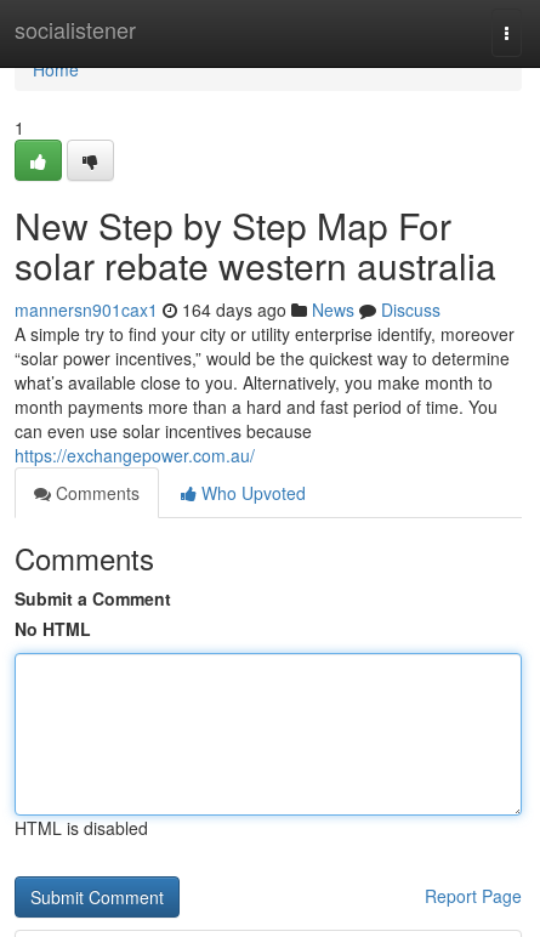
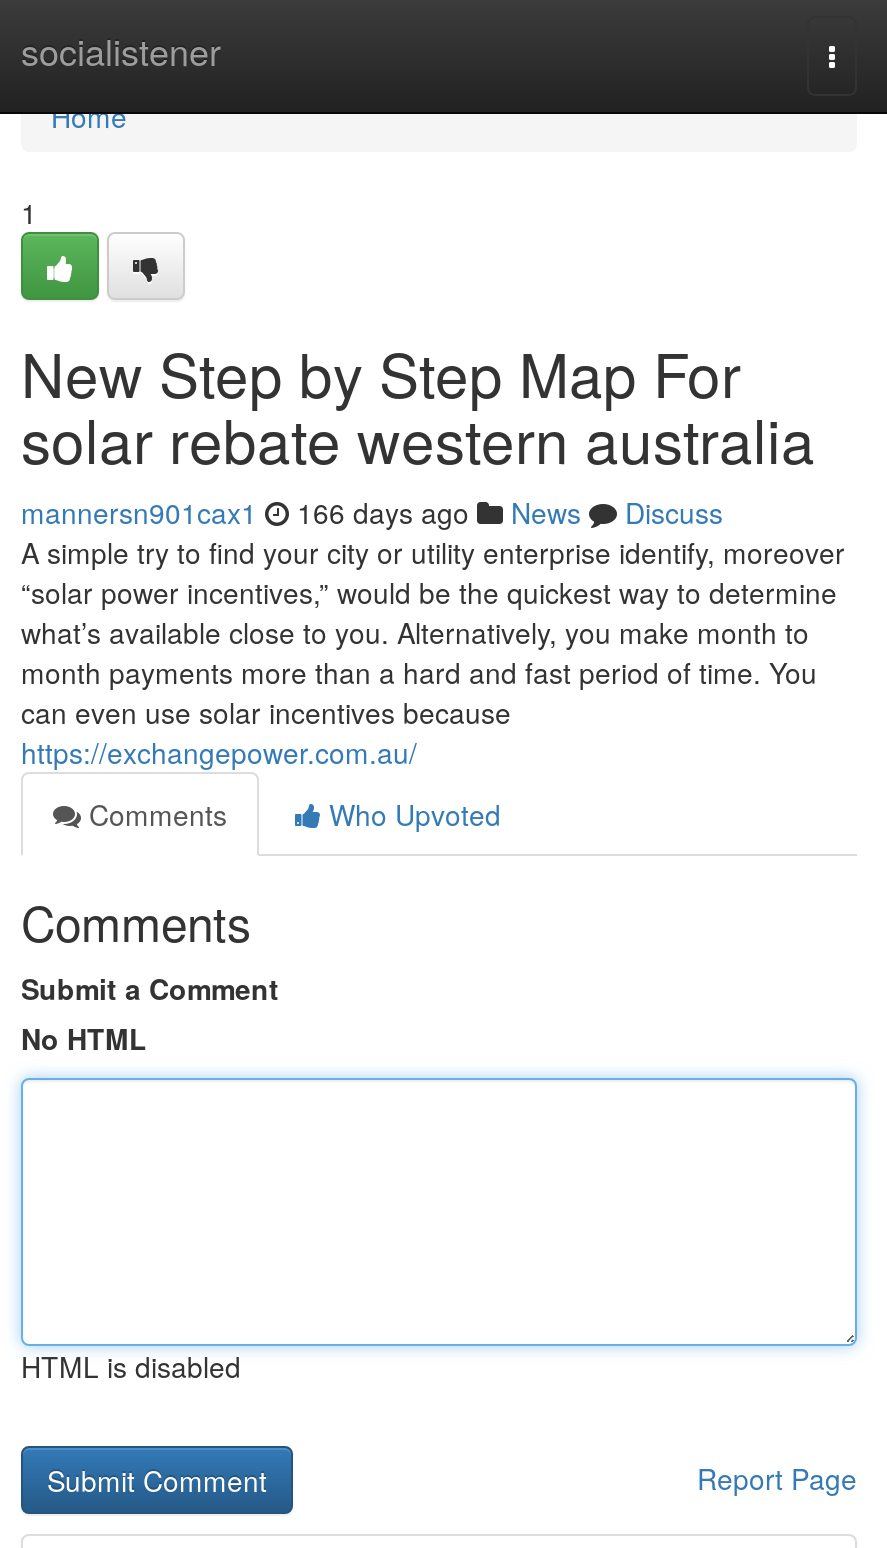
[15,297,440,322] mannersn901cax1 164 days ago News Discuss -> [21,492,723,532] mannersn901cax1 166 days ago News Discuss

